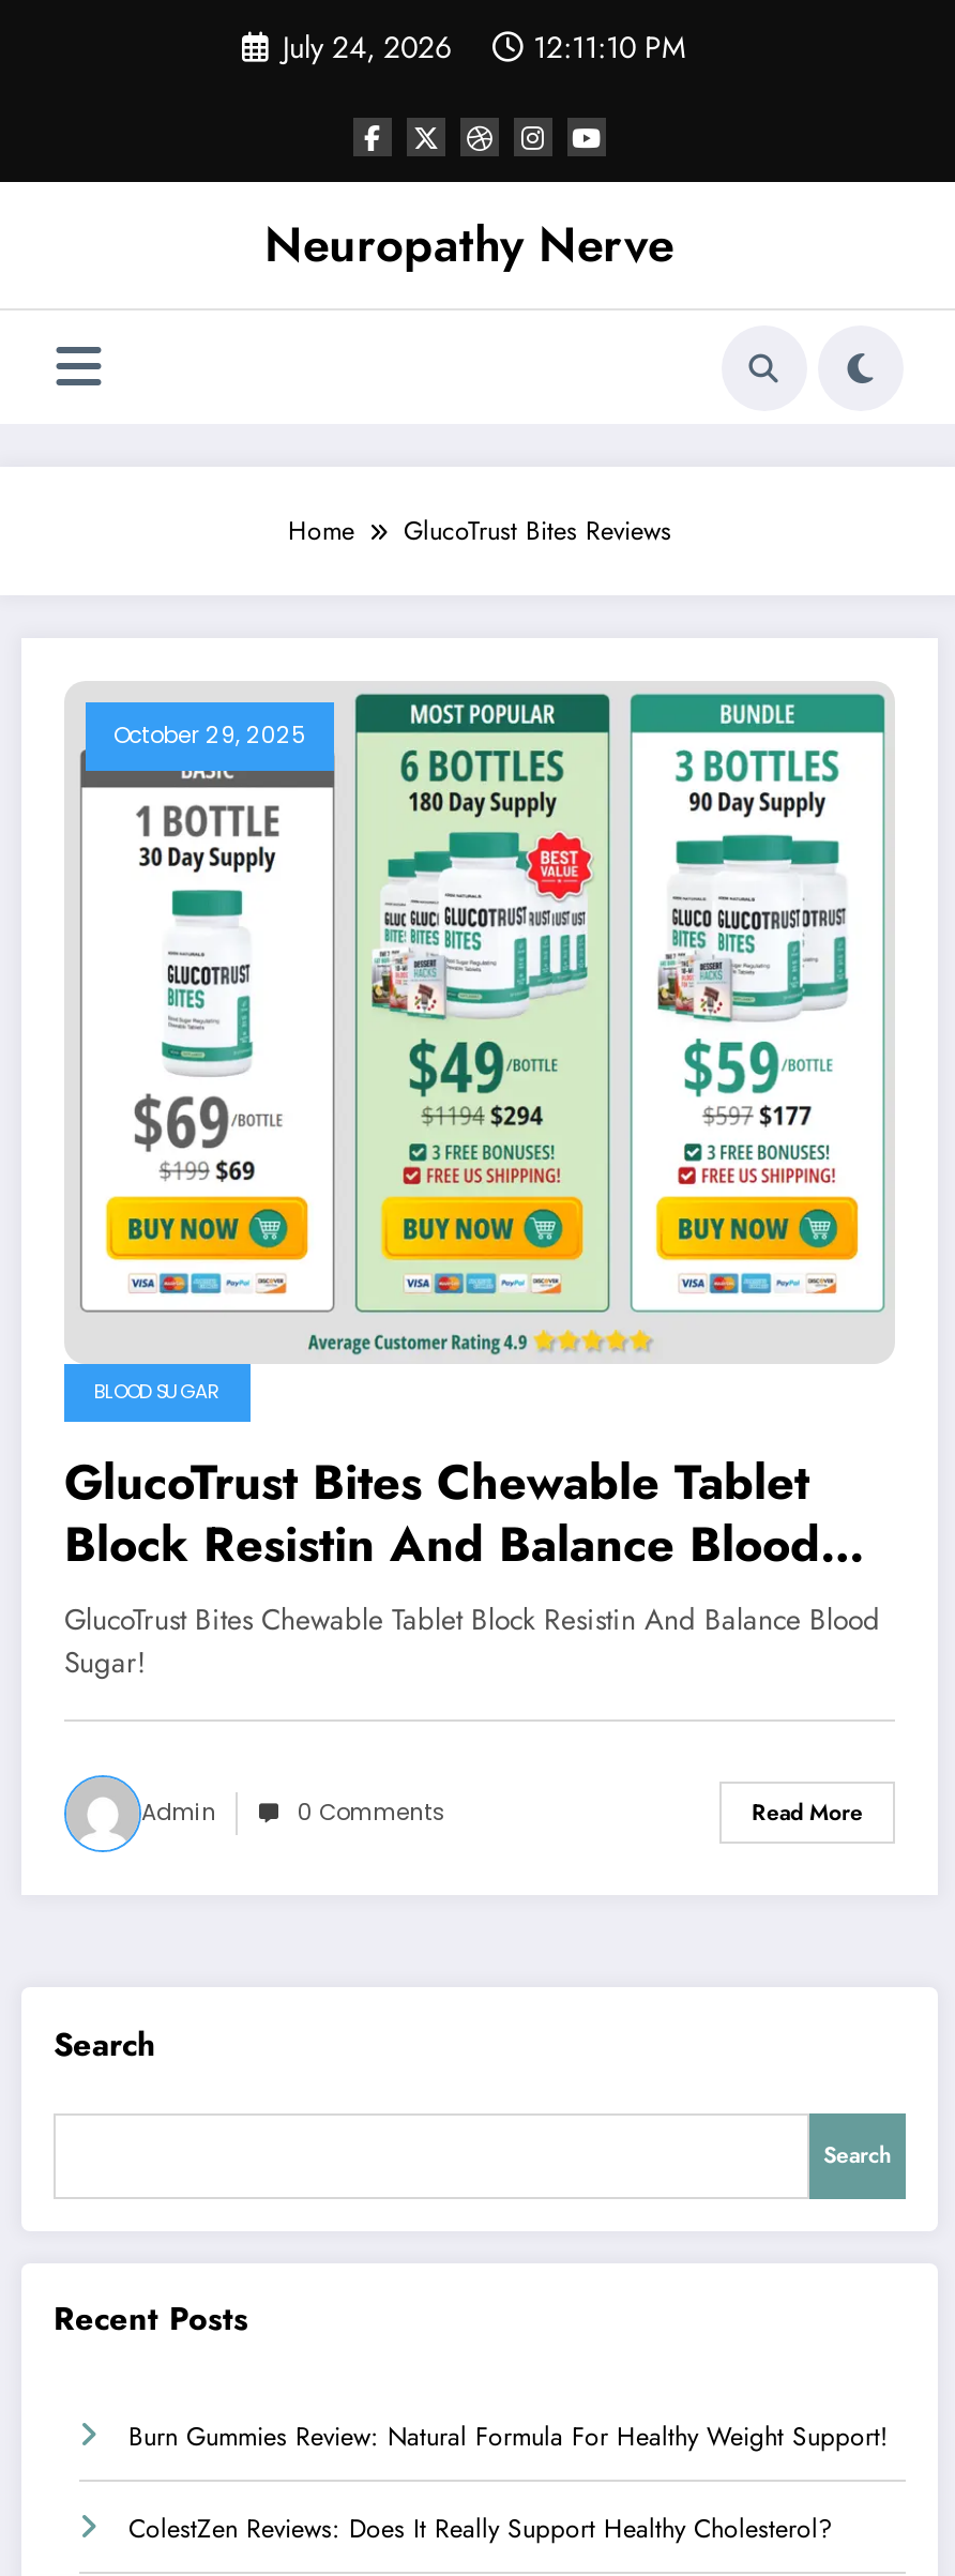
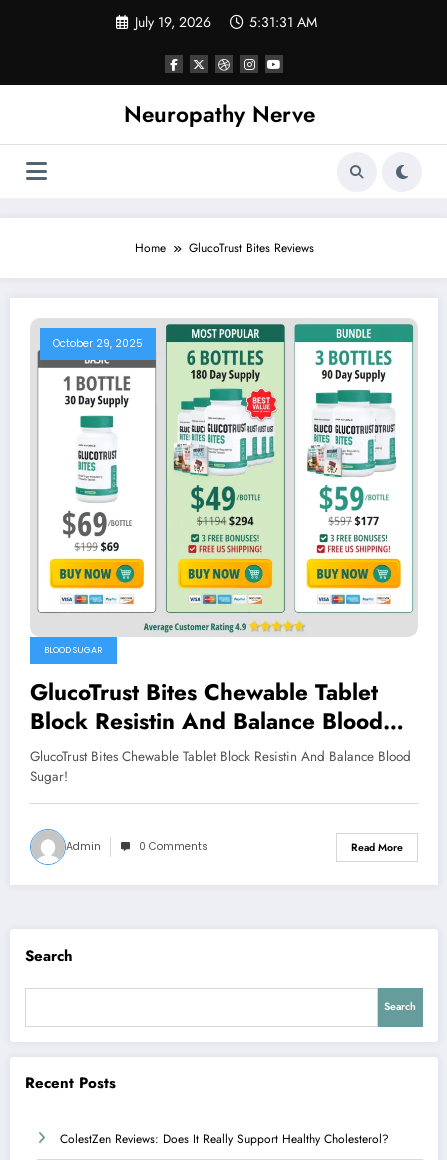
[283,26,685,69] July 24, 2026 | 12:11:10 PM -> [135,12,317,32] July 19, 2026 | 5:31:31 AM
[128,2419,889,2457] Burn Gummies Review: Natural Formula For Healthy Weight Support! -> none

